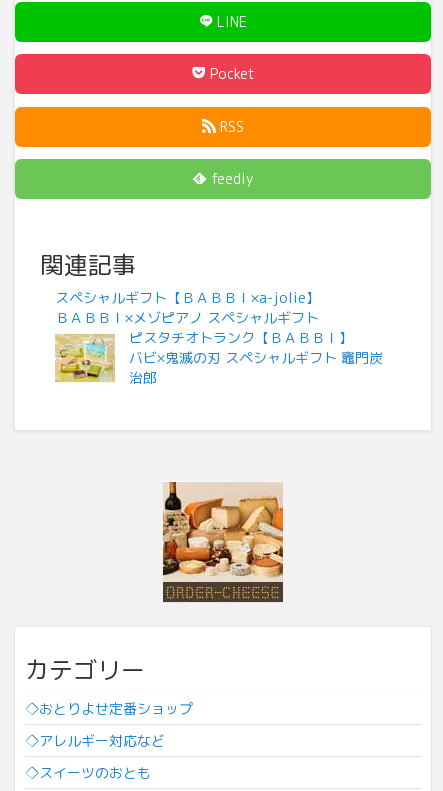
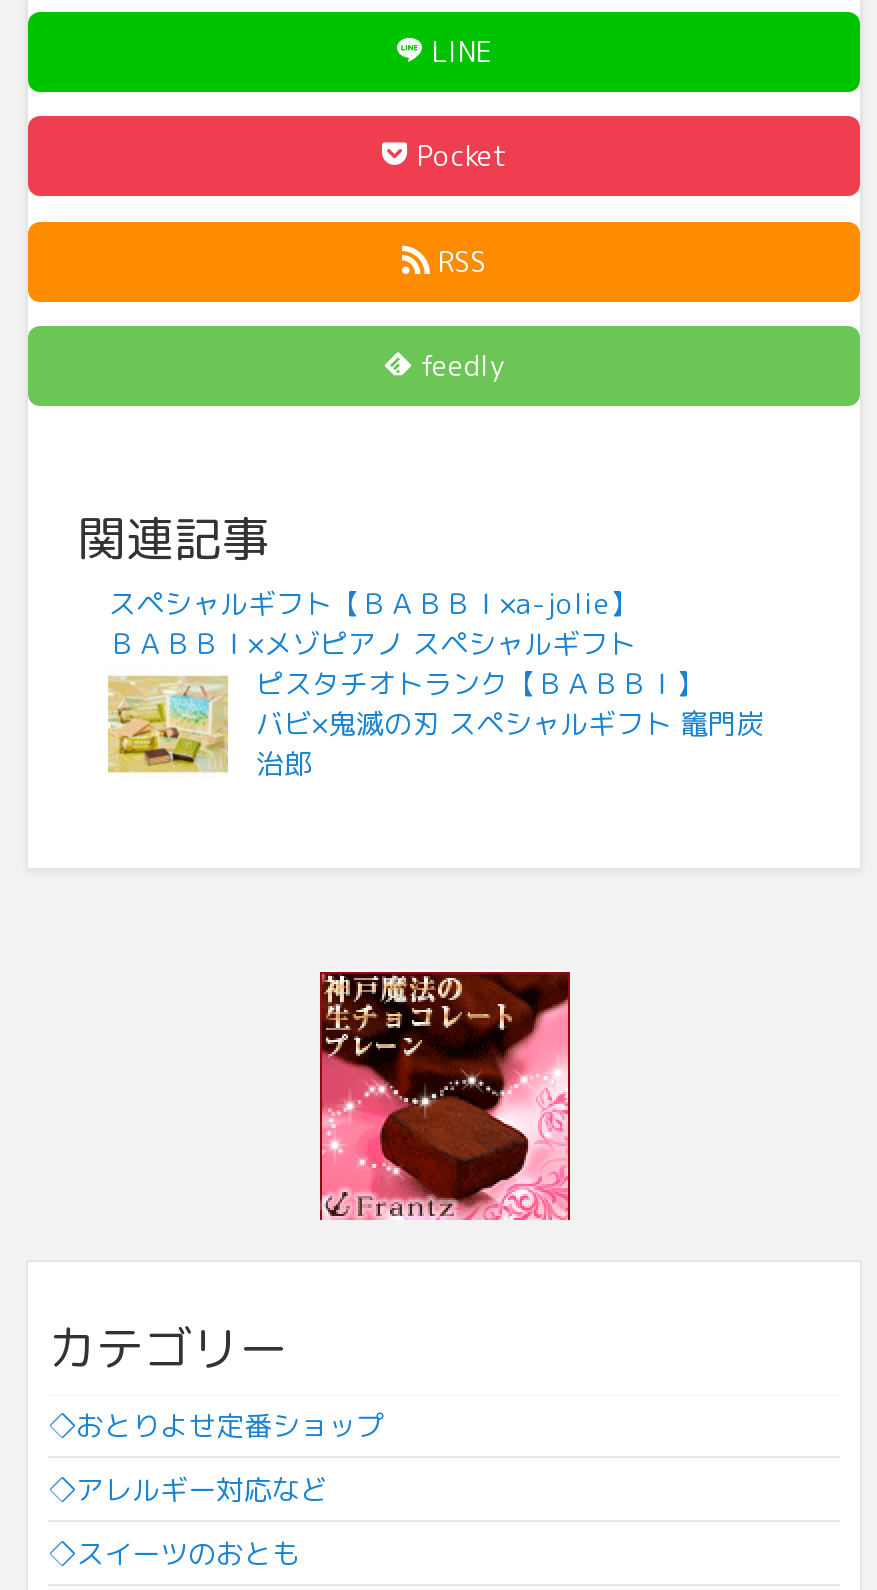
[161,481,286,606] [image] -> [318,970,572,1222] [image]

